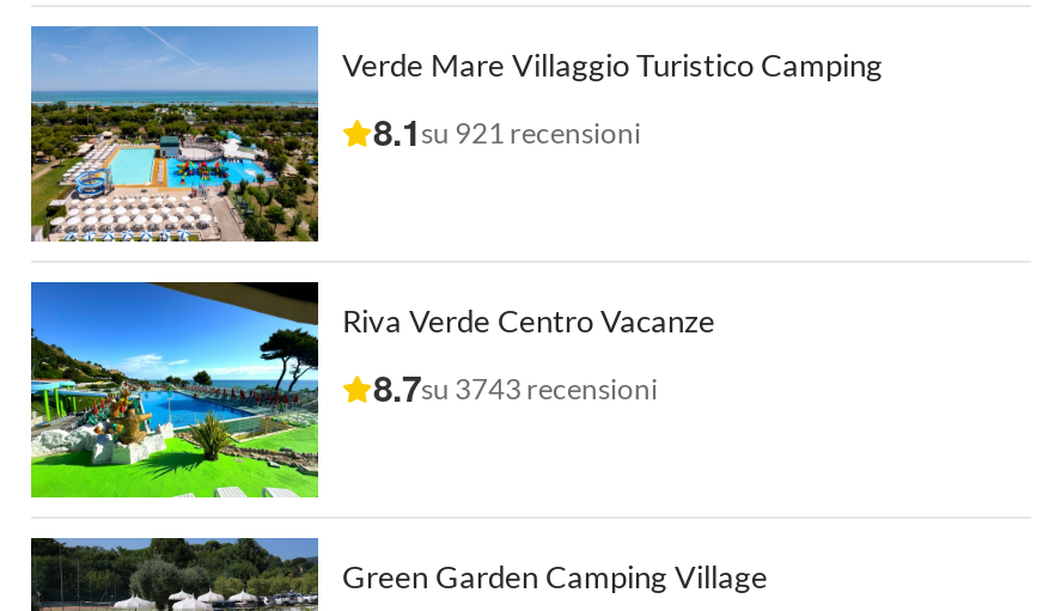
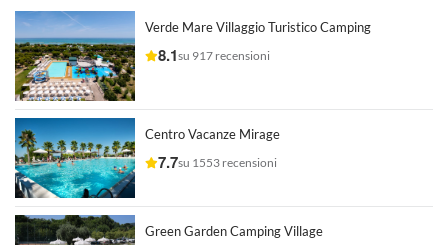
[373,106,641,159] 8.1su 921 recensioni -> [158,44,270,66] 8.1su 917 recensioni
[29,279,715,501] [image] | Riva Verde Centro Vacanze | 8.7su 3743 recensioni -> [14,117,280,199] [image] | Centro Vacanze Mirage | 7.7su 1553 recensioni

